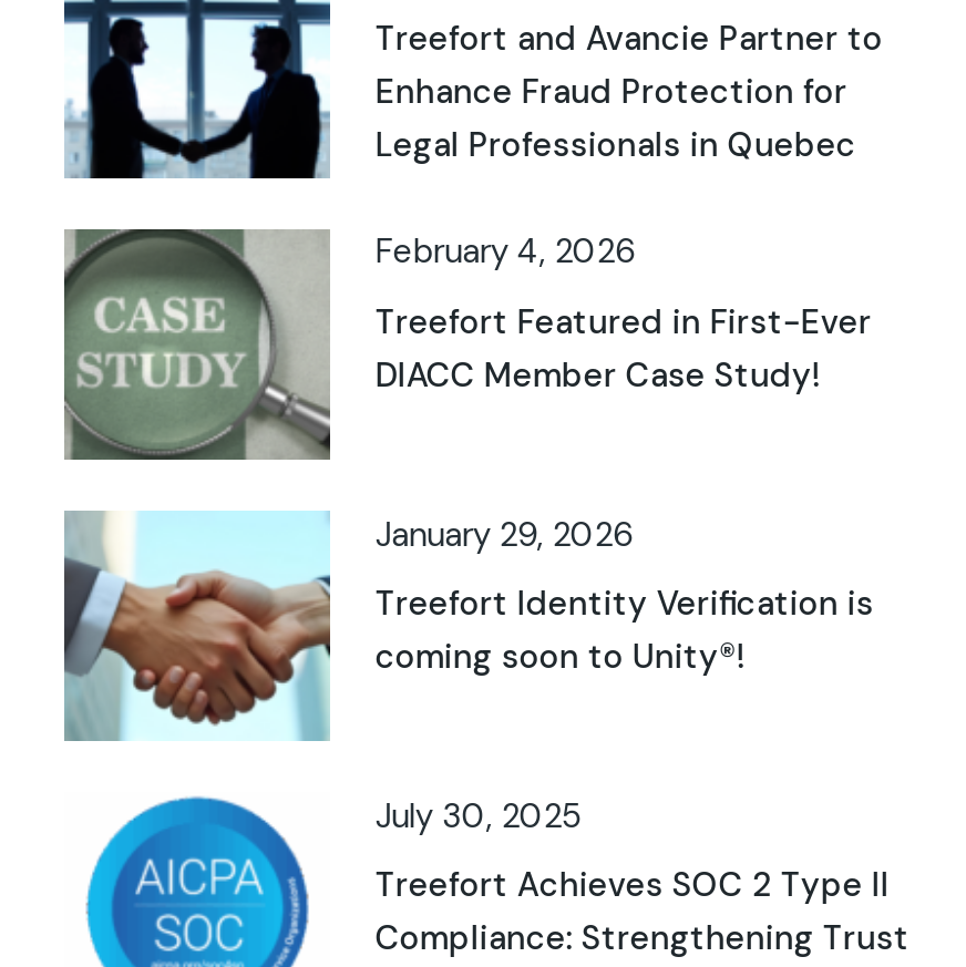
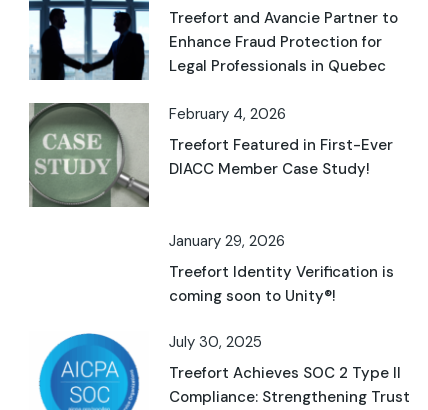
[62,510,332,742] [image] -> none

